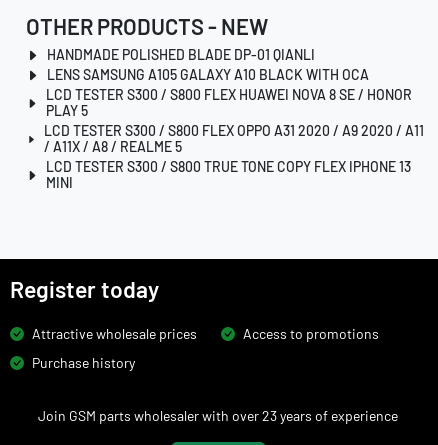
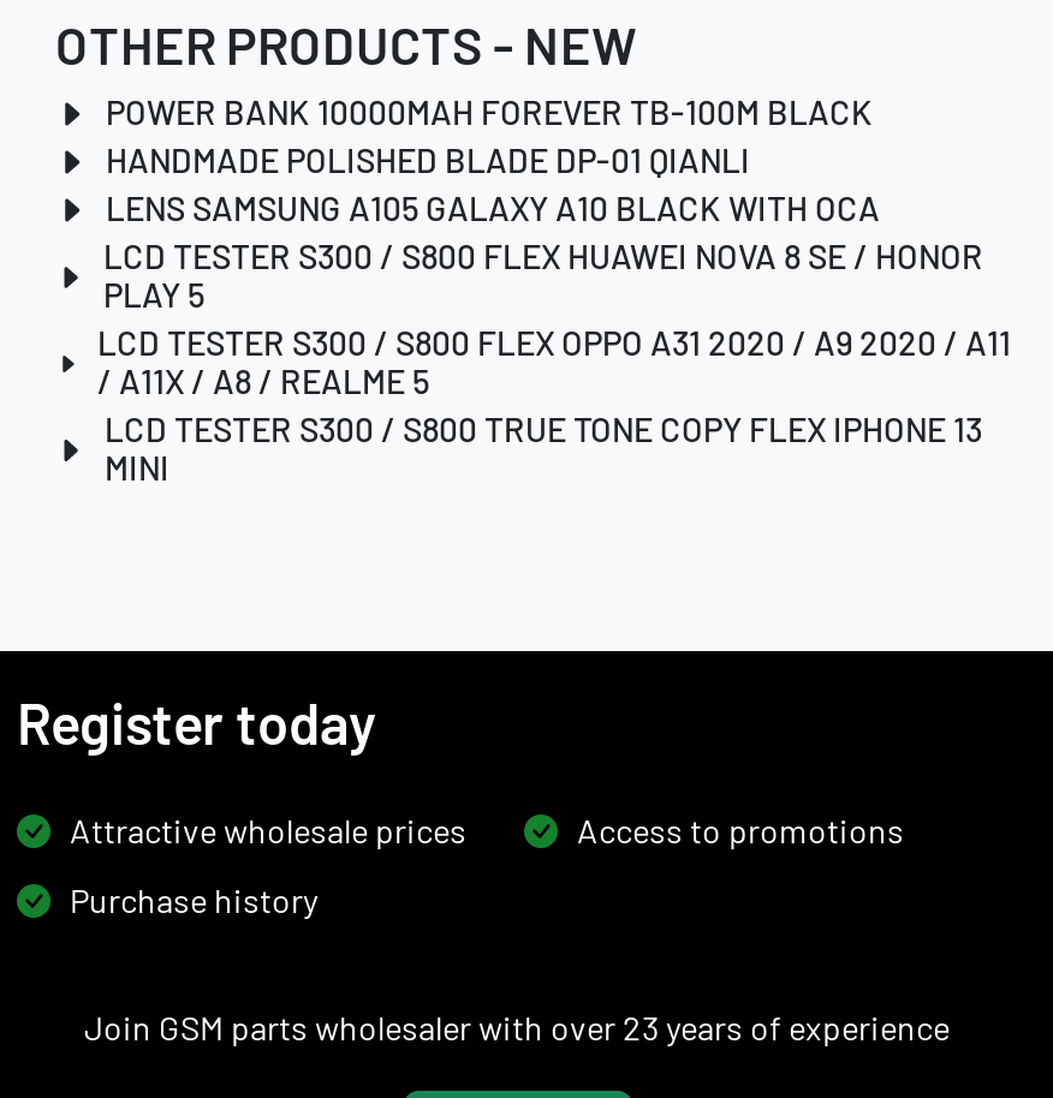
none -> [106,92,873,133] POWER BANK 10000MAH FOREVER TB-100M BLACK

